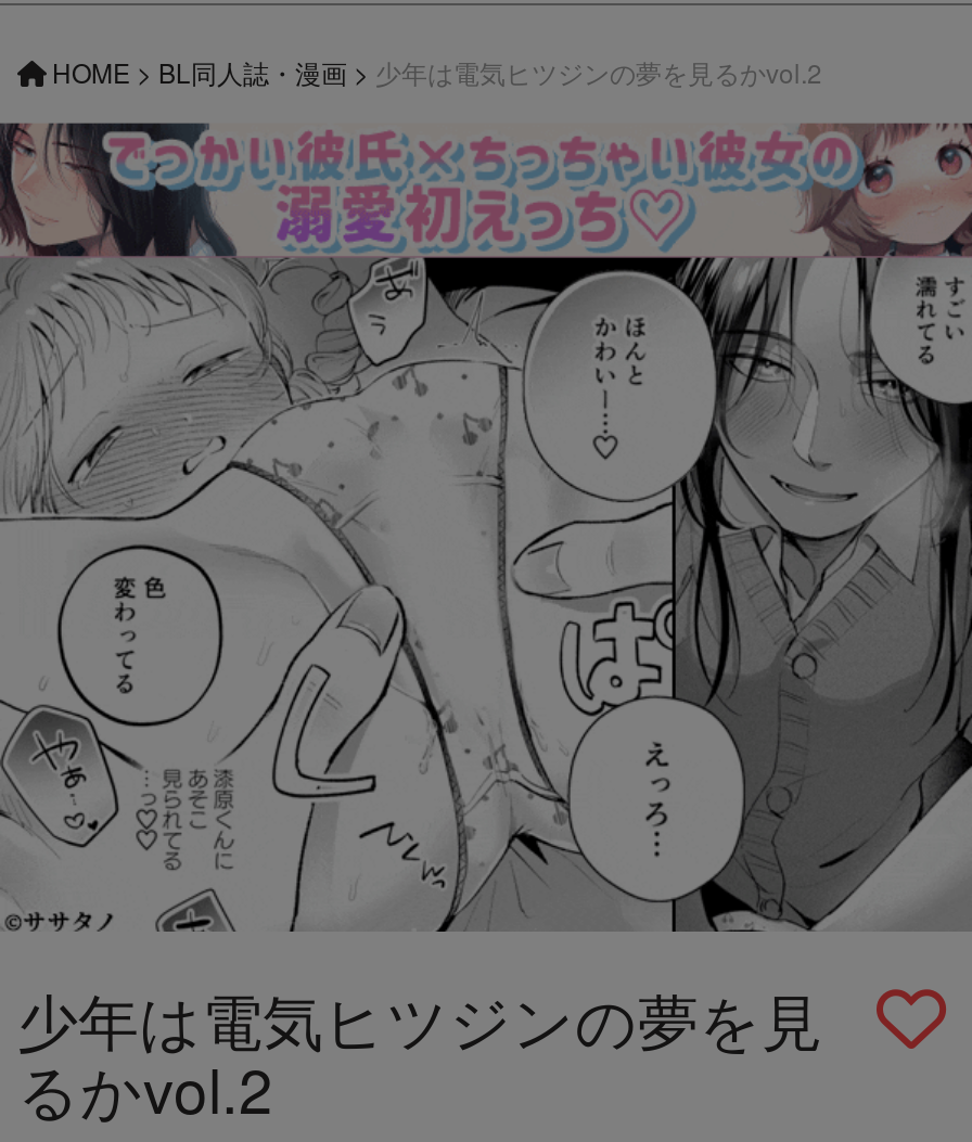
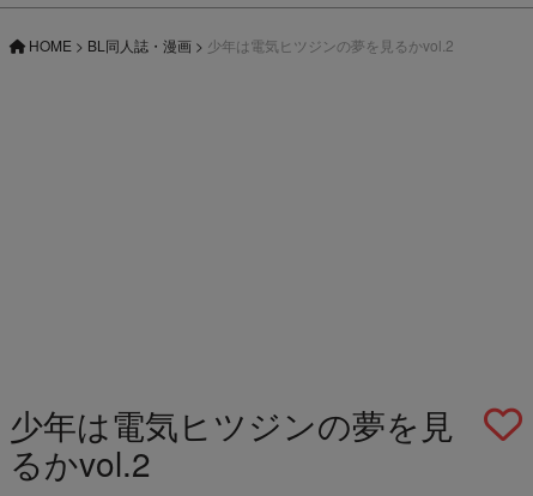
[7,120,965,934] [image] -> none

